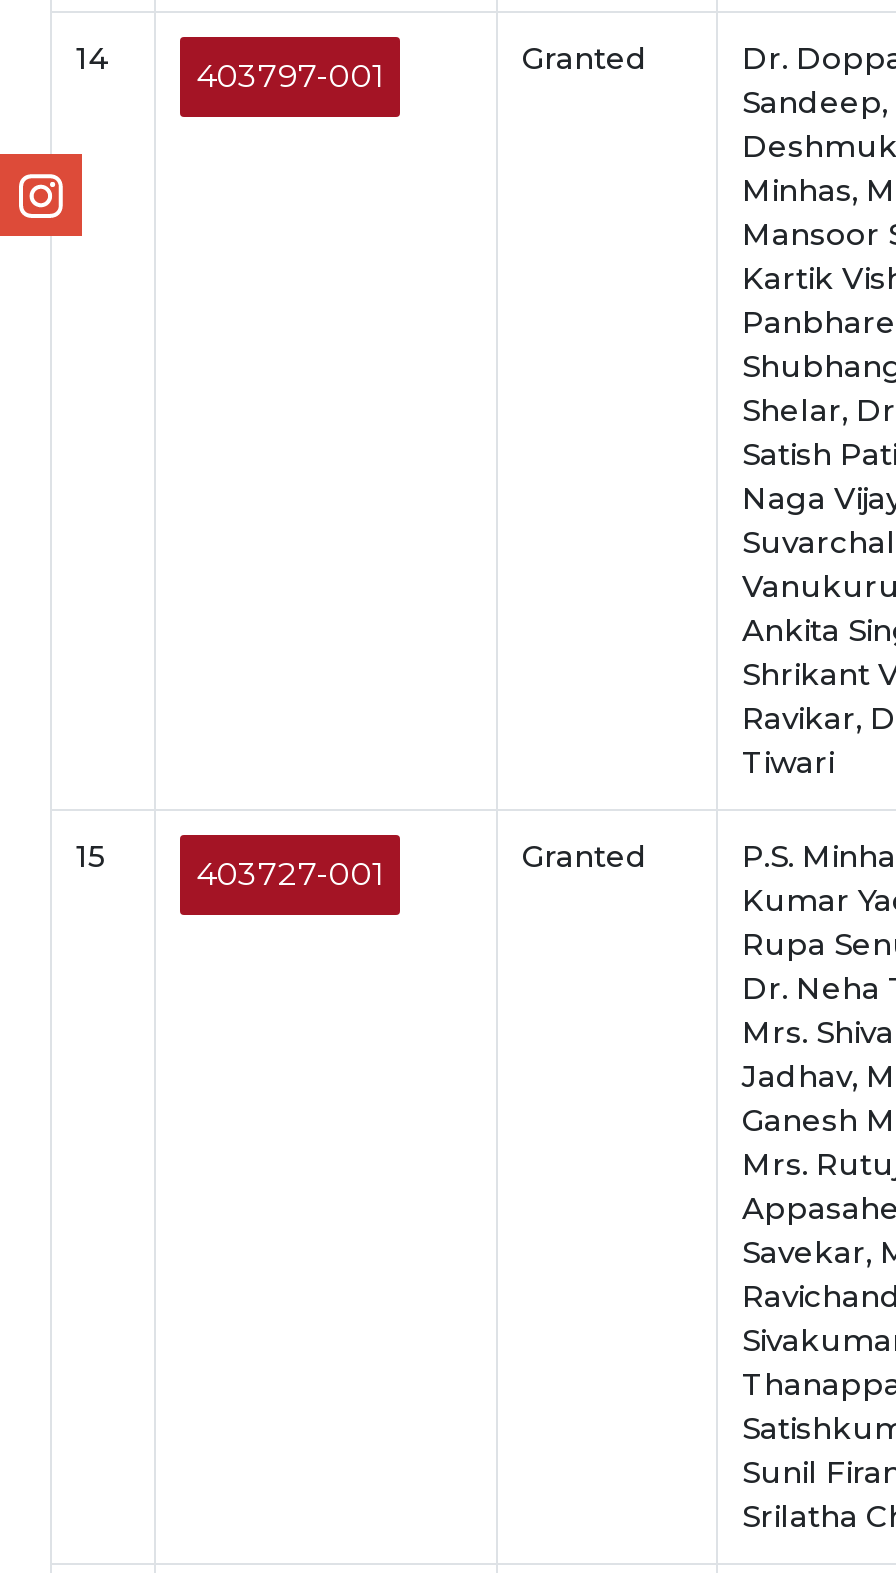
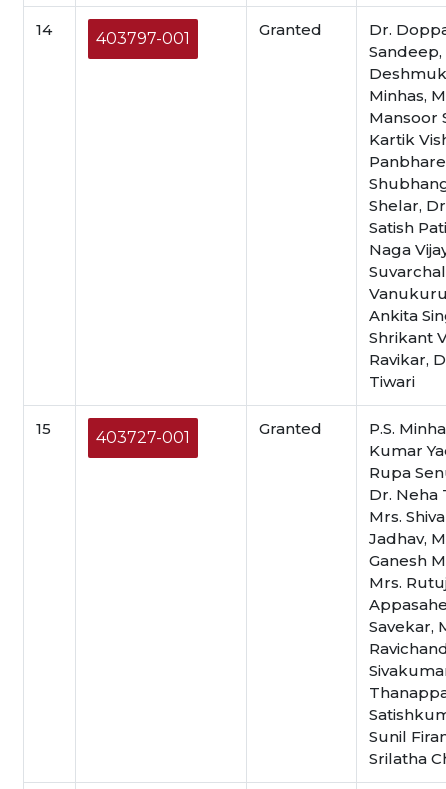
[6,152,84,238] [image] -> none

